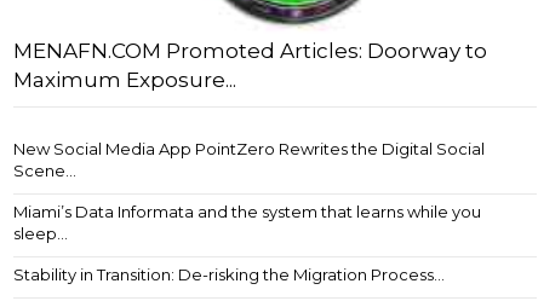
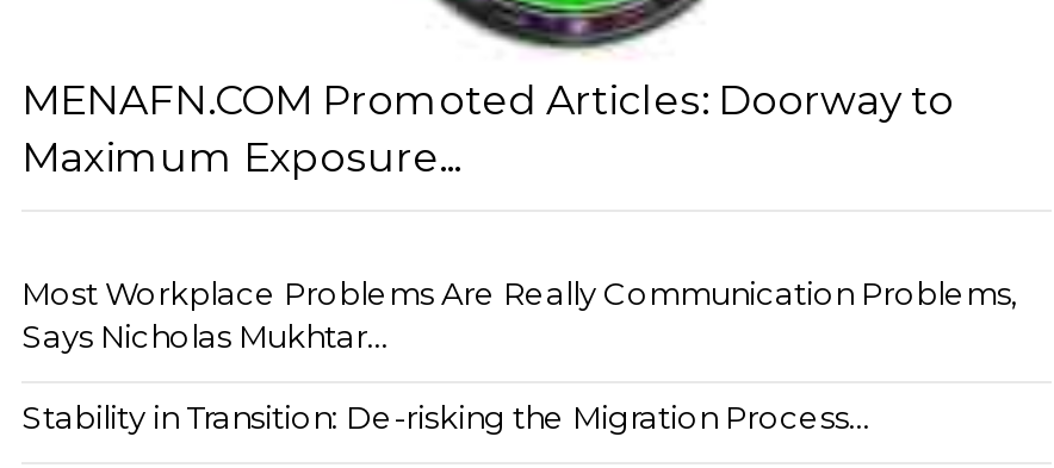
[13,139,485,243] New Social Media App PointZero Rewrites the Digital Social | Scene... | Miami’s Data Informata and the system that learns while you | sleep... -> [21,273,1018,354] Most Workplace Problems Are Really Communication Problems, | Says Nicholas Mukhtar...

